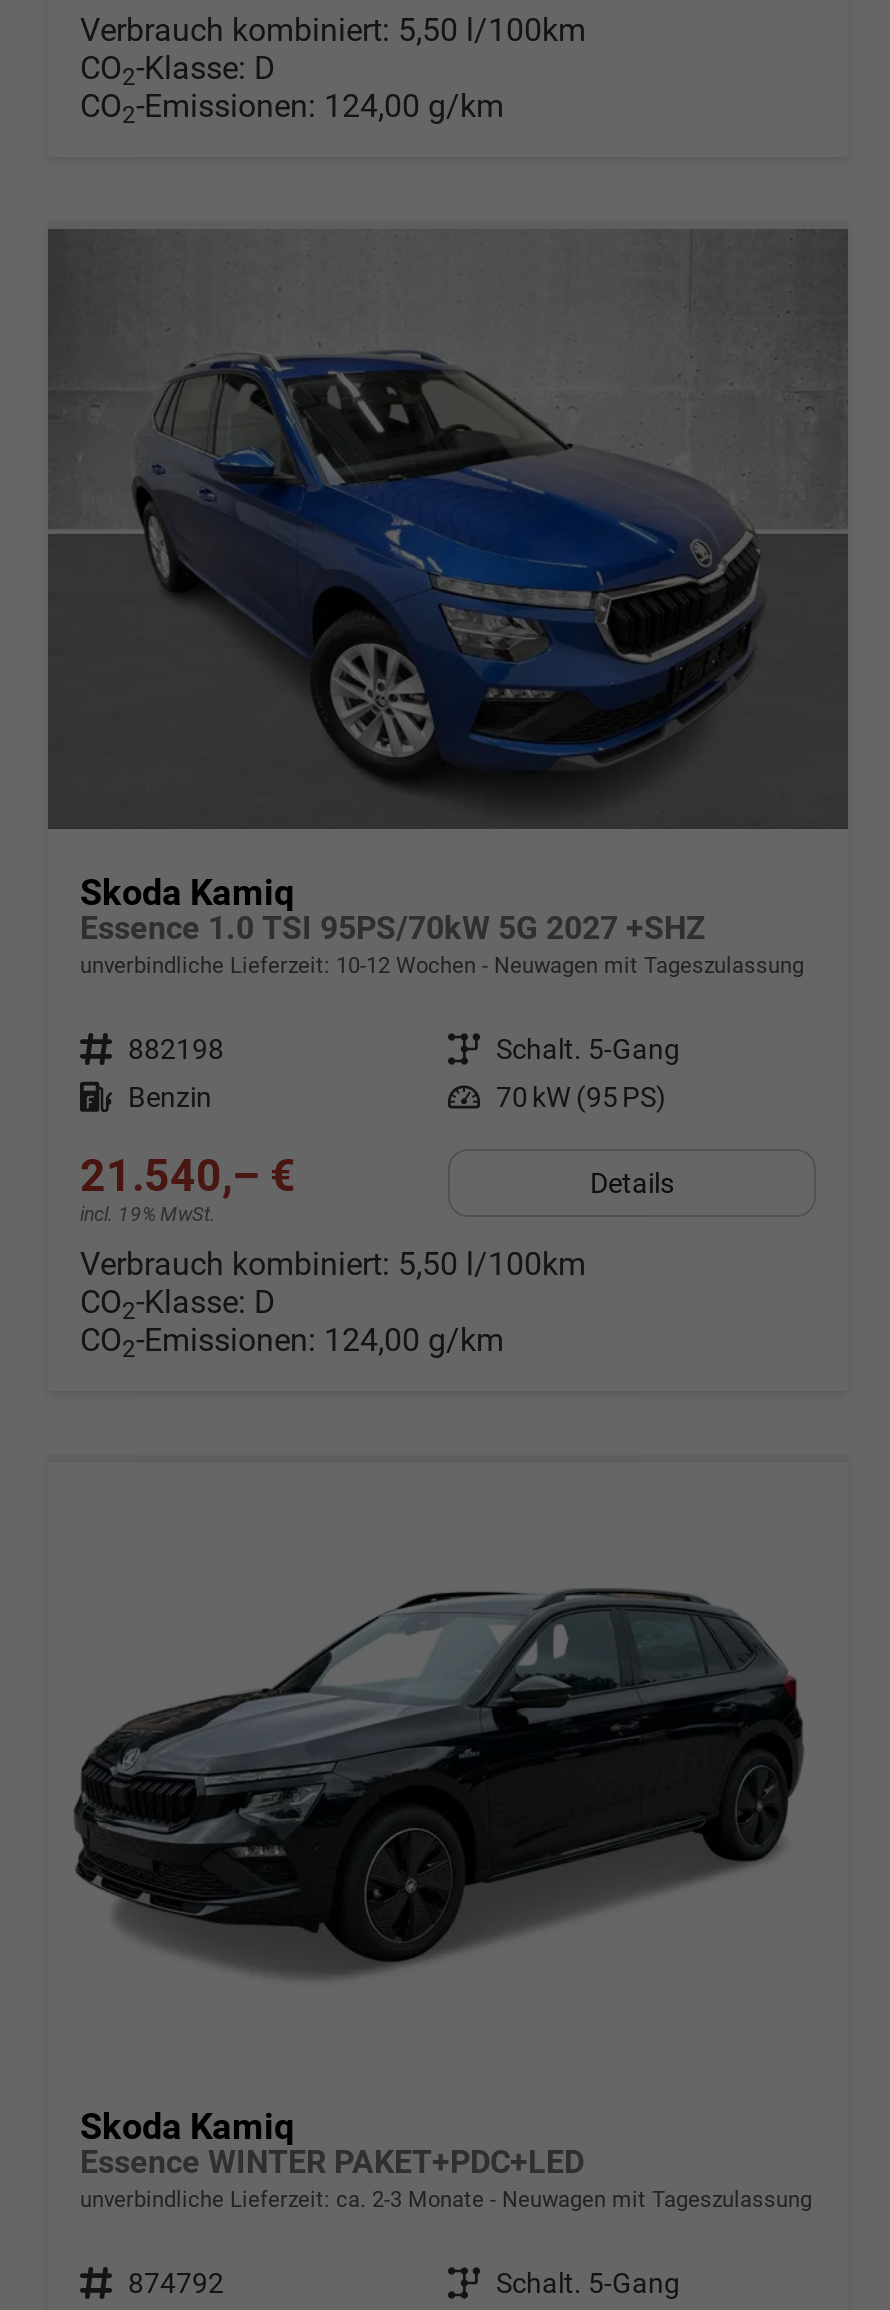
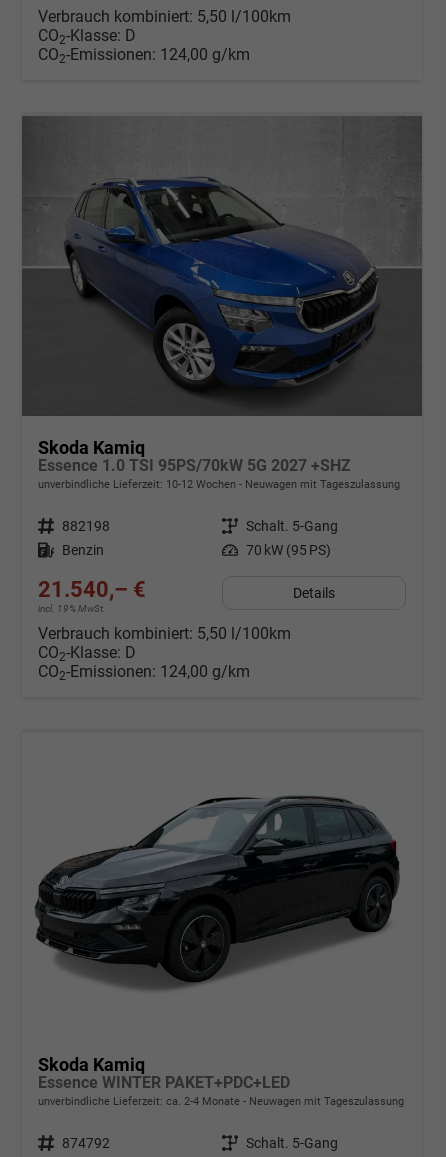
[80,2187,812,2213] unverbindliche Lieferzeit: ca. 2-3 Monate Neuwagen mit Tageszulassung -> [38,1095,404,1108] unverbindliche Lieferzeit: ca. 2-4 Monate Neuwagen mit Tageszulassung

